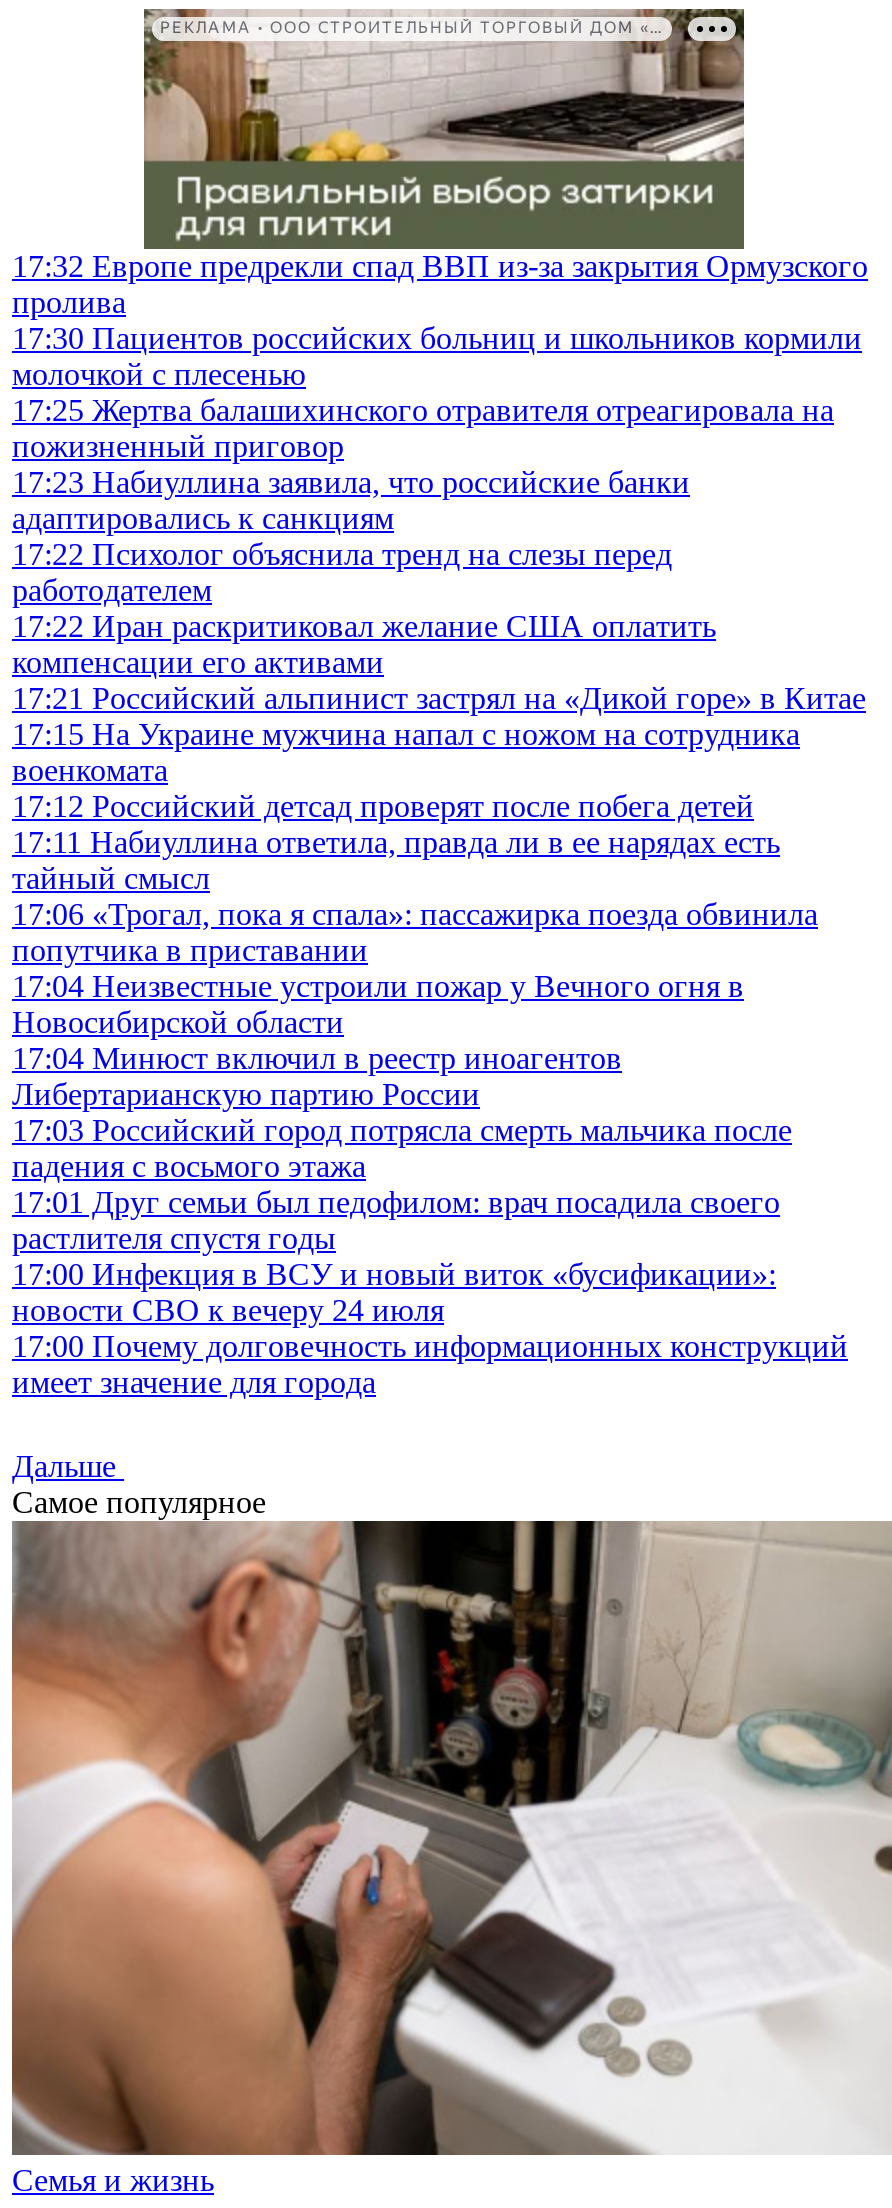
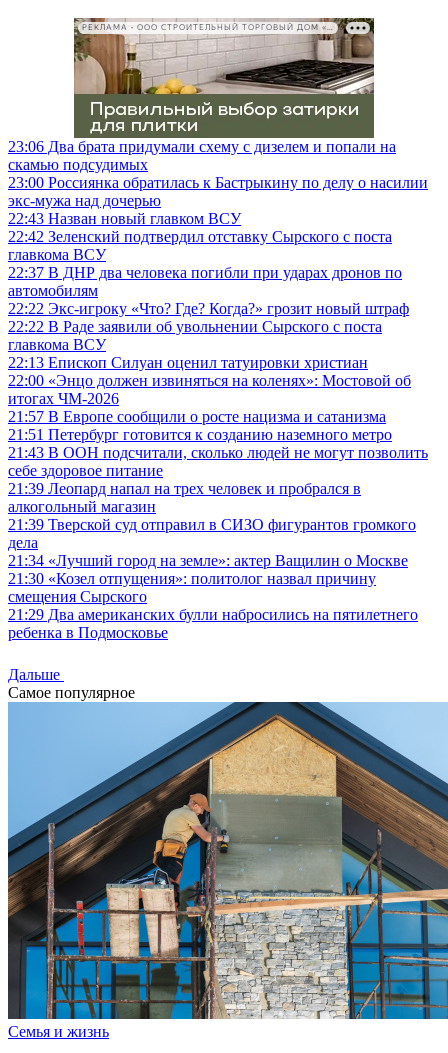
[12,249,868,1399] 17:32 Европе предрекли спад ВВП из-за закрытия Ормузского | пролива | 17:30 Пациентов российских больниц и школьников кормили | молочкой с плесенью | 17:25 Жертва балашихинского отравителя отреагировала на | пожизненный приговор | 17:23 Набиуллина заявила, что российские банки | адаптировались к санкциям | 17:22 Психолог объяснила тренд на слезы перед | работодателем | 17:22 Иран раскритиковал желание США оплатить | компенсации его активами | 17:21 Российский альпинист застрял на «Дикой горе» в Китае | 17:15 На Украине мужчина напал с ножом на сотрудника | военкомата | 17:12 Российский детсад проверят после побега детей | 17:11 Набиуллина ответила, правда ли в ее нарядах есть | тайный смысл | 17:06 «Трогал, пока я спала»: пассажирка поезда обвинила | попутчика в приставании | 17:04 Неизвестные устроили пожар у Вечного огня в | Новосибирской области | 17:04 Минюст включил в реестр иноагентов | Либертарианскую партию России | 17:03Российский город потрясла смерть мальчика после | падения с восьмого этажа | 17:01 Друг семьи был педофилом: врач посадила своего | растлителя спустя годы | 17:00 Инфекция в ВСУ и новый виток «бусификации»: | новости СВО к вечеру 24 июля | 17:00 Почему долговечность информационных конструкций | имеет значение для города -> [8,138,428,641] 23:06 Два брата придумали схему с дизелем и попали на | скамью подсудимых | 23:00 Россиянка обратилась к Бастрыкину по делу о насилии | экс-мужа над дочерью | 22:43 Назван новый главком ВСУ | 22:42 Зеленский подтвердил отставку Сырского с поста | главкома ВСУ | 22:37 В ДНР два человека погибли при ударах дронов по | автомобилям | 22:22 Экс-игроку «Что? Где? Когда?» грозит новый штраф | 22:22 В Раде заявили об увольнении Сырского с поста | главкома ВСУ | 22:13 Епископ Силуан оценил татуировки христиан | 22:00 «Энцо должен извиняться на коленях»: Мостовой об | итогах ЧМ-2026 | 21:57 В Европе сообщили о росте нацизма и сатанизма | 21:51 Петербург готовится к созданию наземного метро | 21:43 В ООН подсчитали, сколько людей не могут позволить | себе здоровое питание | 21:39 Леопард напал на трех человек и пробрался в | алкогольный магазин | 21:39 Тверской суд отправил в СИЗО фигурантов громкого | дела | 21:34 «Лучший город на земле»: актер Ващилин о Москве | 21:30 «Козел отпущения»: политолог назвал причину | смещения Сырского | 21:29 Два американских булли набросились на пятилетнего | ребенка в Подмосковье
[10,1519,886,2157] [image] -> [7,701,445,1020] [image]

